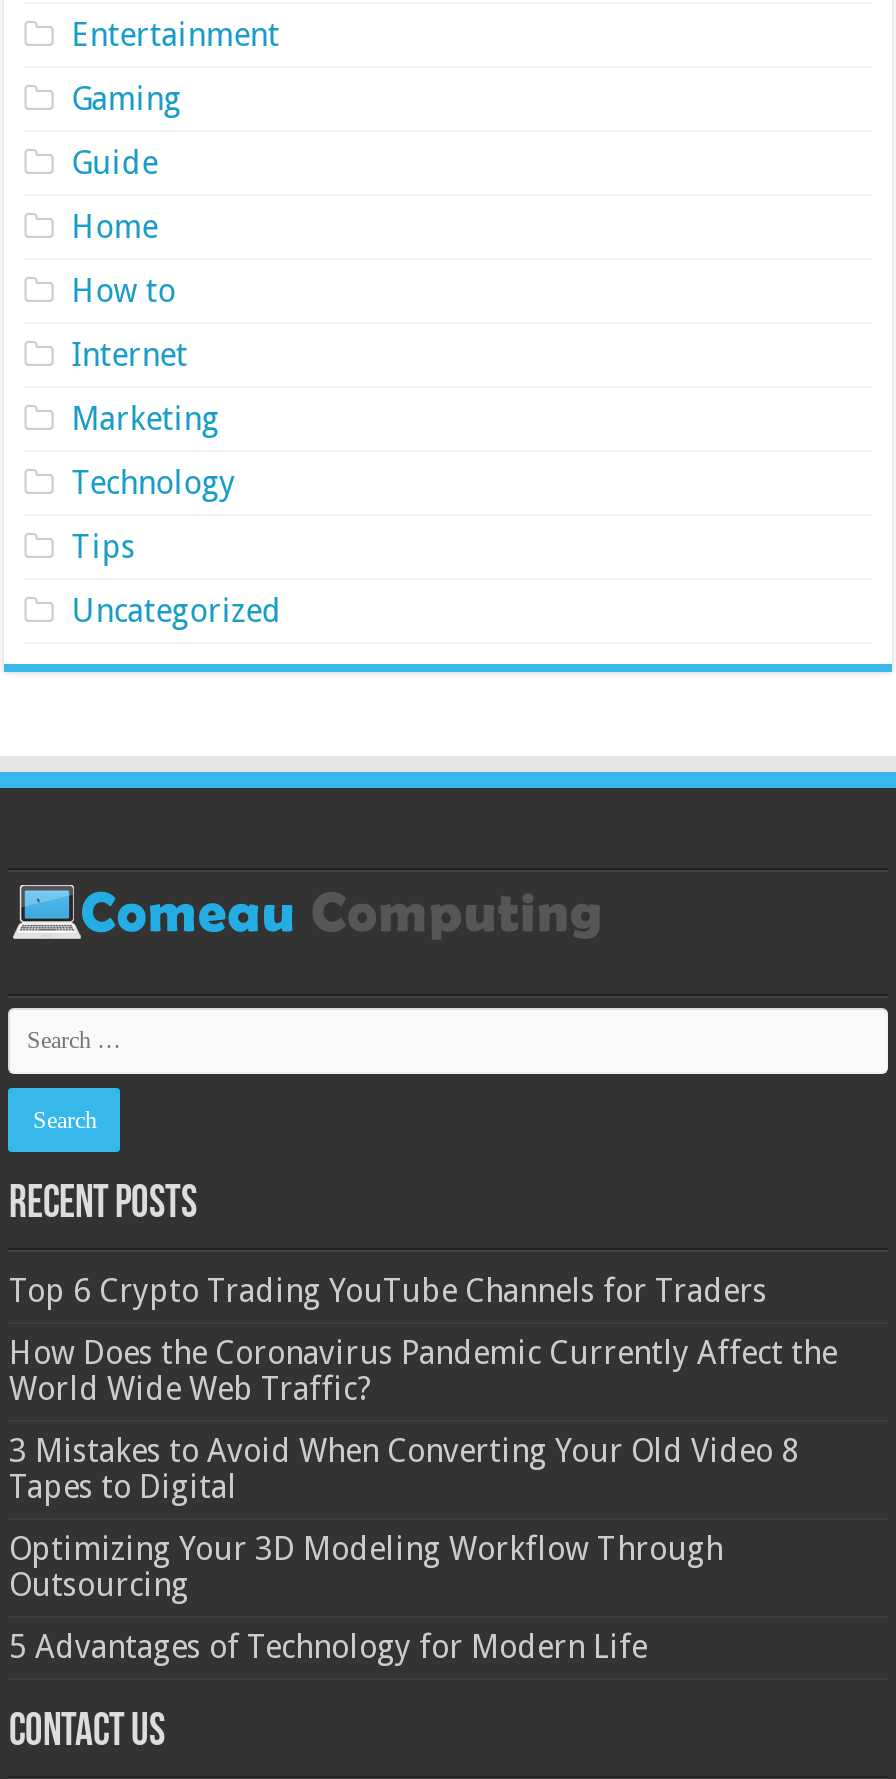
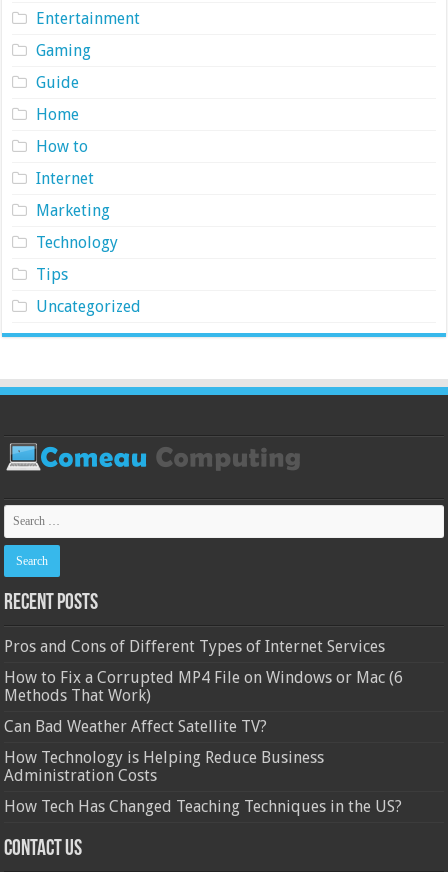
[9,1273,767,1311] Top 6 Crypto Trading YouTube Channels for Traders -> [4,637,385,656] Pros and Cons of Different Types of Internet Services
[9,1335,837,1409] How Does the Coronavirus Pandemic Currently Affect the | World Wide Web Traffic? -> [4,668,403,705] How to Fix a Corrupted MP4 File on Windows or Mac (6 | Methods That Work)
[9,1433,799,1507] 3 Mistakes to Avoid When Converting Your Old Video 8 | Tapes to Digital -> [4,717,267,736] Can Bad Weather Affect Satellite TV?
[9,1531,723,1605] Optimizing Your 3D Modeling Workflow Through | Outsourcing -> [4,748,324,785] How Technology is Helping Reduce Business | Administration Costs
[9,1629,647,1667] 5 Advantages of Technology for Modern Life -> [4,797,402,816] How Tech Has Changed Teaching Techniques in the US?

